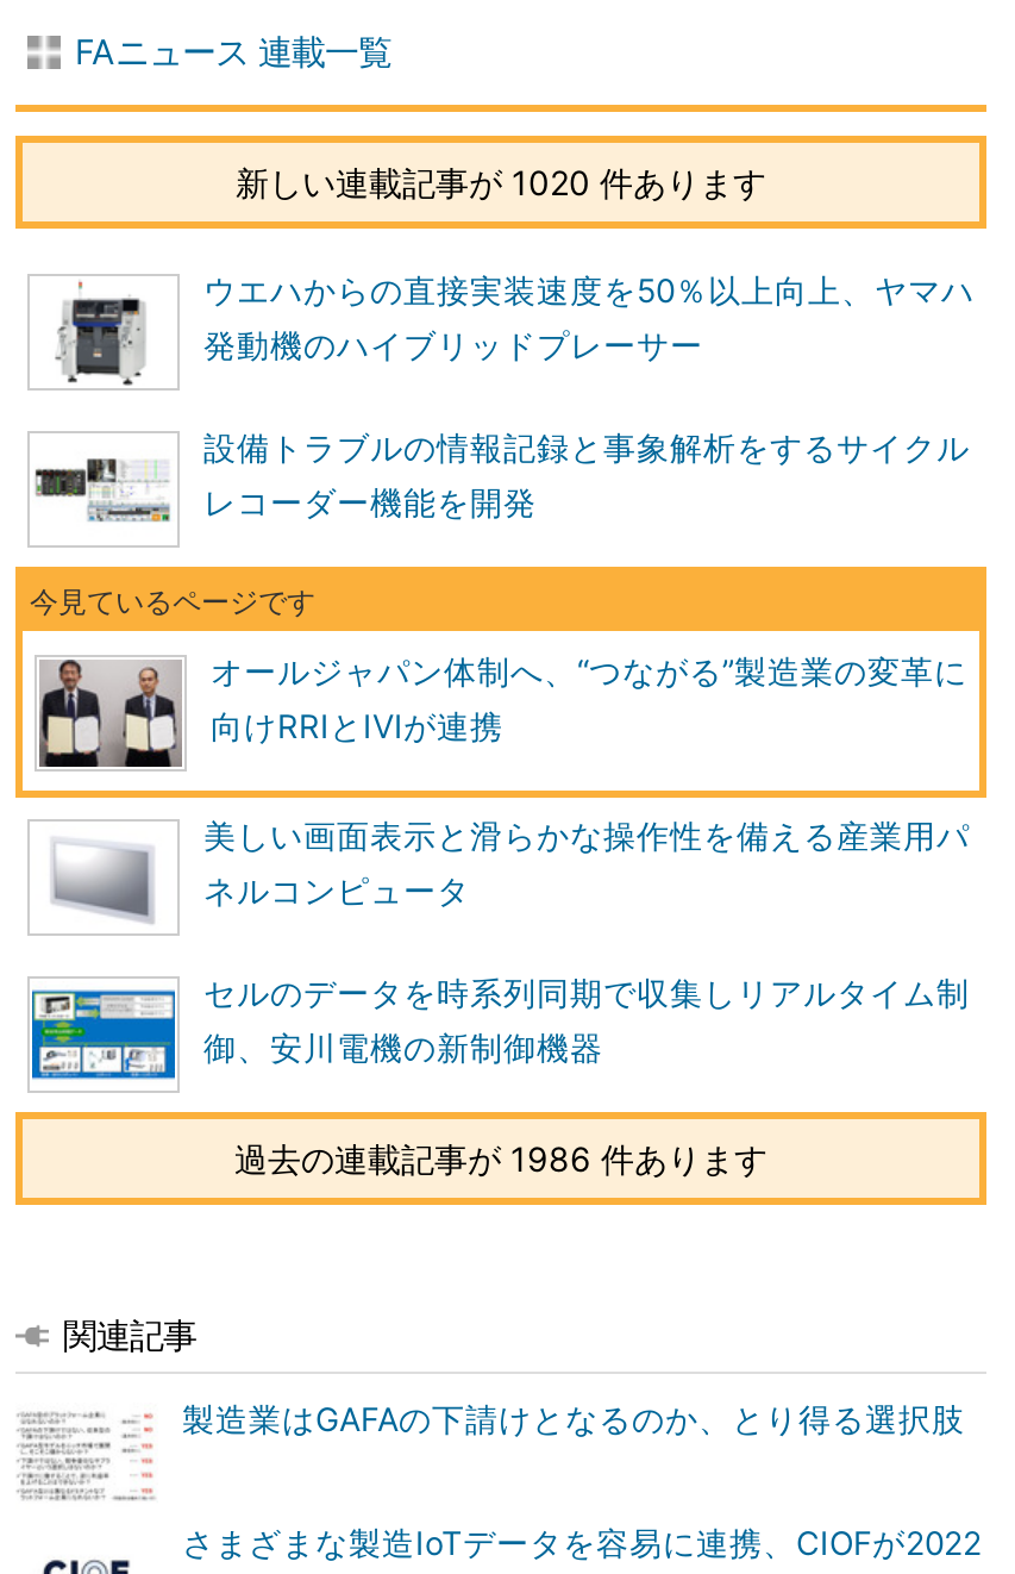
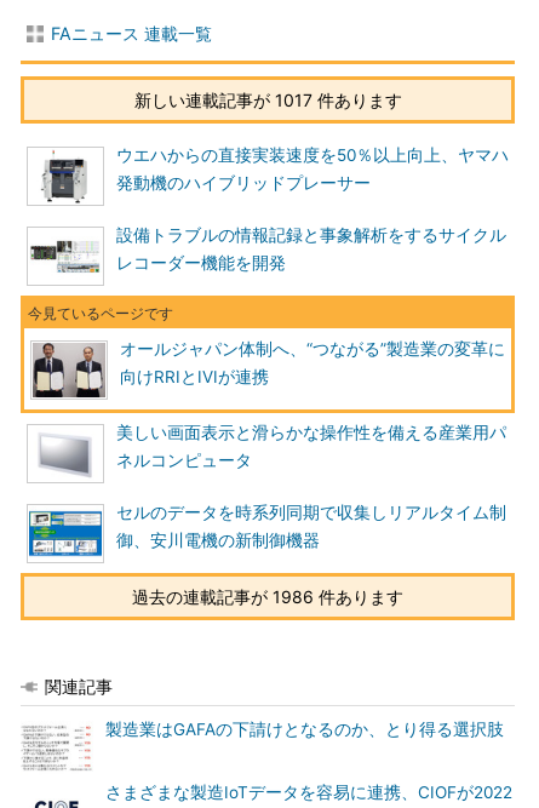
[236,162,766,202] 新しい連載記事が 1020 件あります -> [134,90,402,110] 新しい連載記事が 1017 件あります

